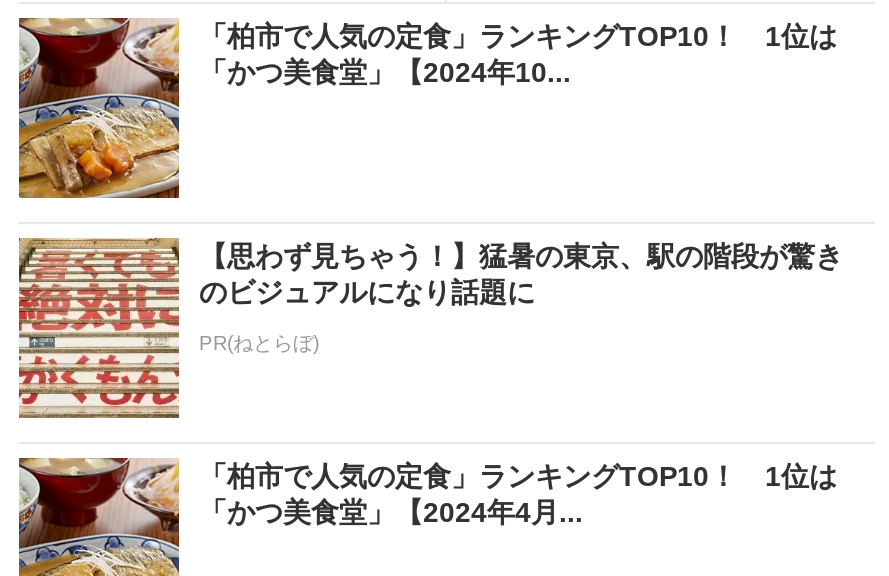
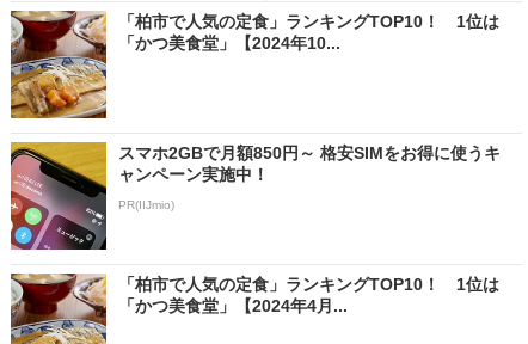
[19,238,843,420] [image] | 【思わず見ちゃう！】猛暑の東京、駅の階段が驚き | のビジュアルになり話題に -> [11,142,501,251] [image] | スマホ2GBで月額850円～ 格安SIMをお得に使うキ | ャンペーン実施中！
[199,332,319,354] PR(ねとらぼ) -> [118,198,174,211] PR(IIJmio)

